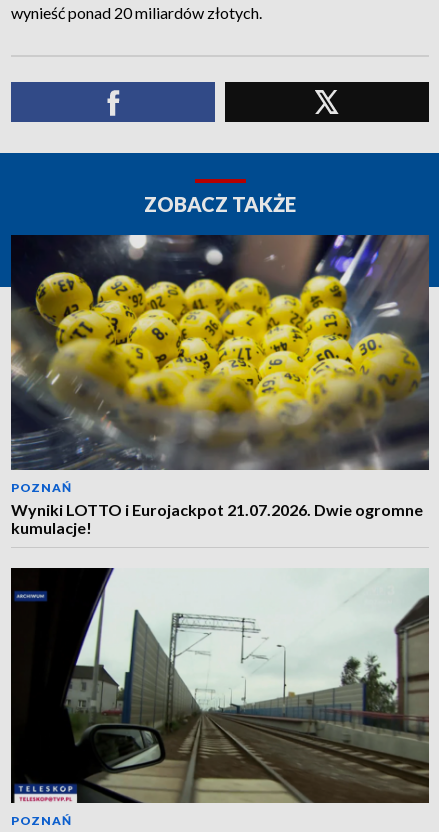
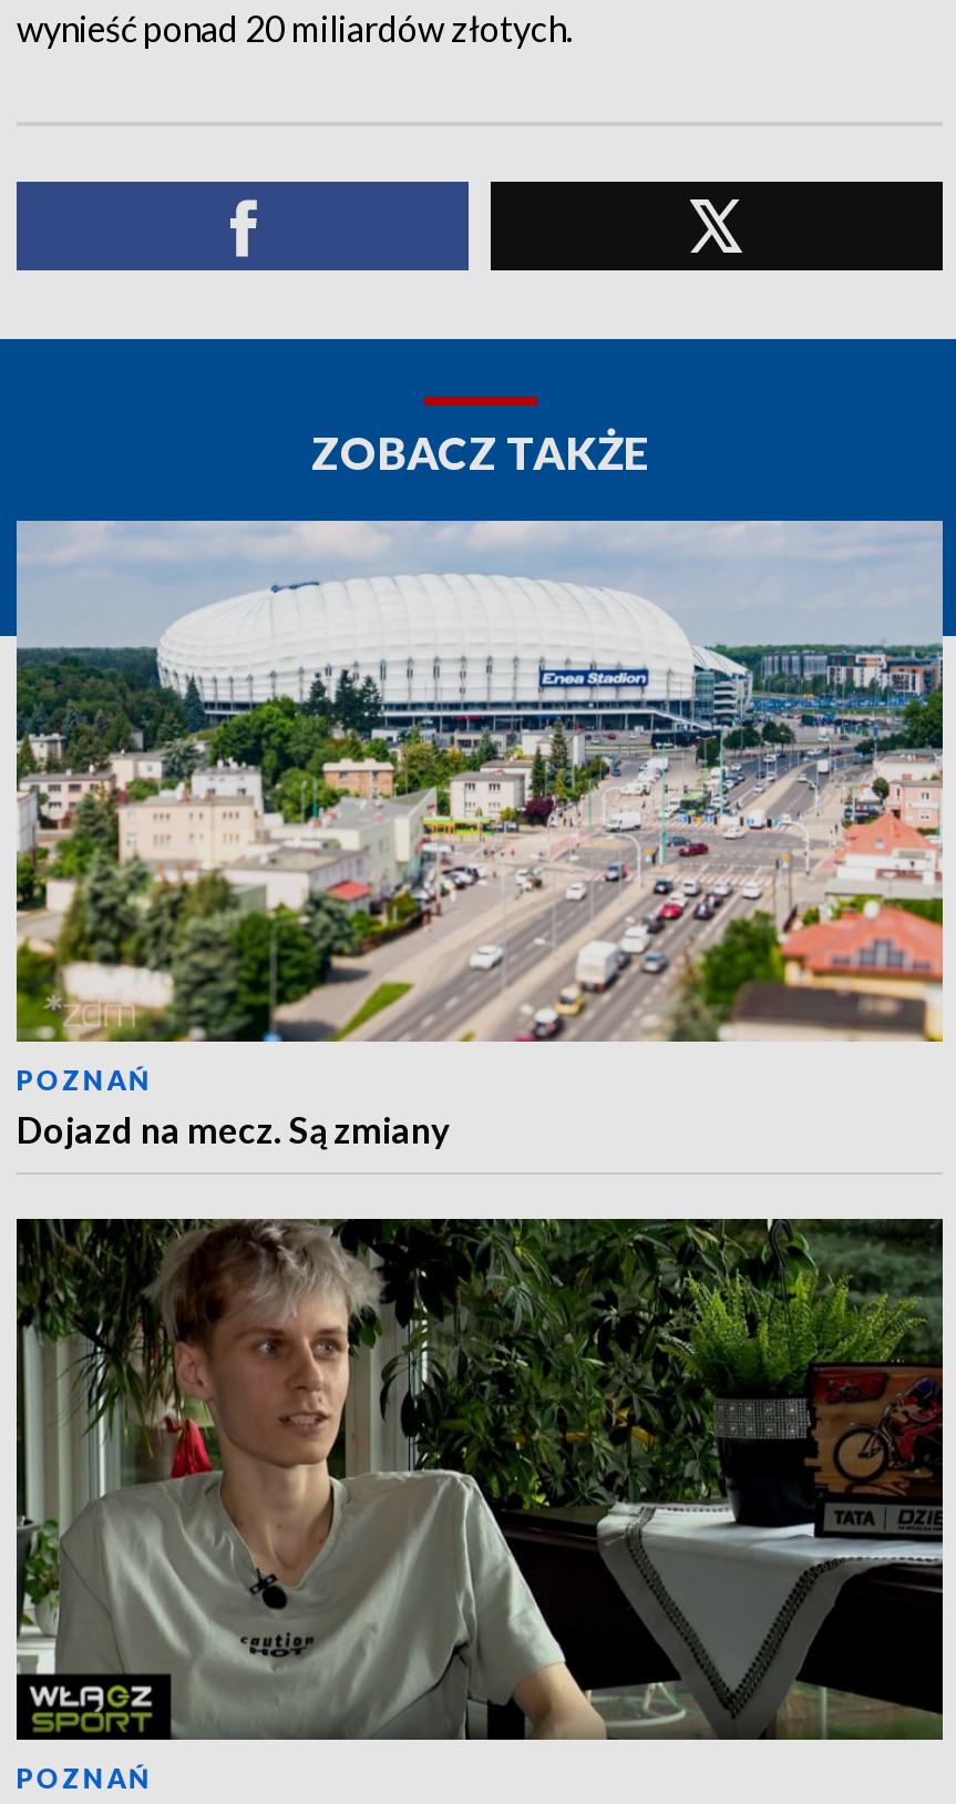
[10,234,430,537] [image] | Wyniki LOTTO i Eurojackpot 21.07.2026. Dwie ogromne | kumulacje! -> [14,519,945,1150] [image] | Dojazd na mecz. Są zmiany
[11,568,430,803] [image] -> [14,1217,945,1742] [image]

